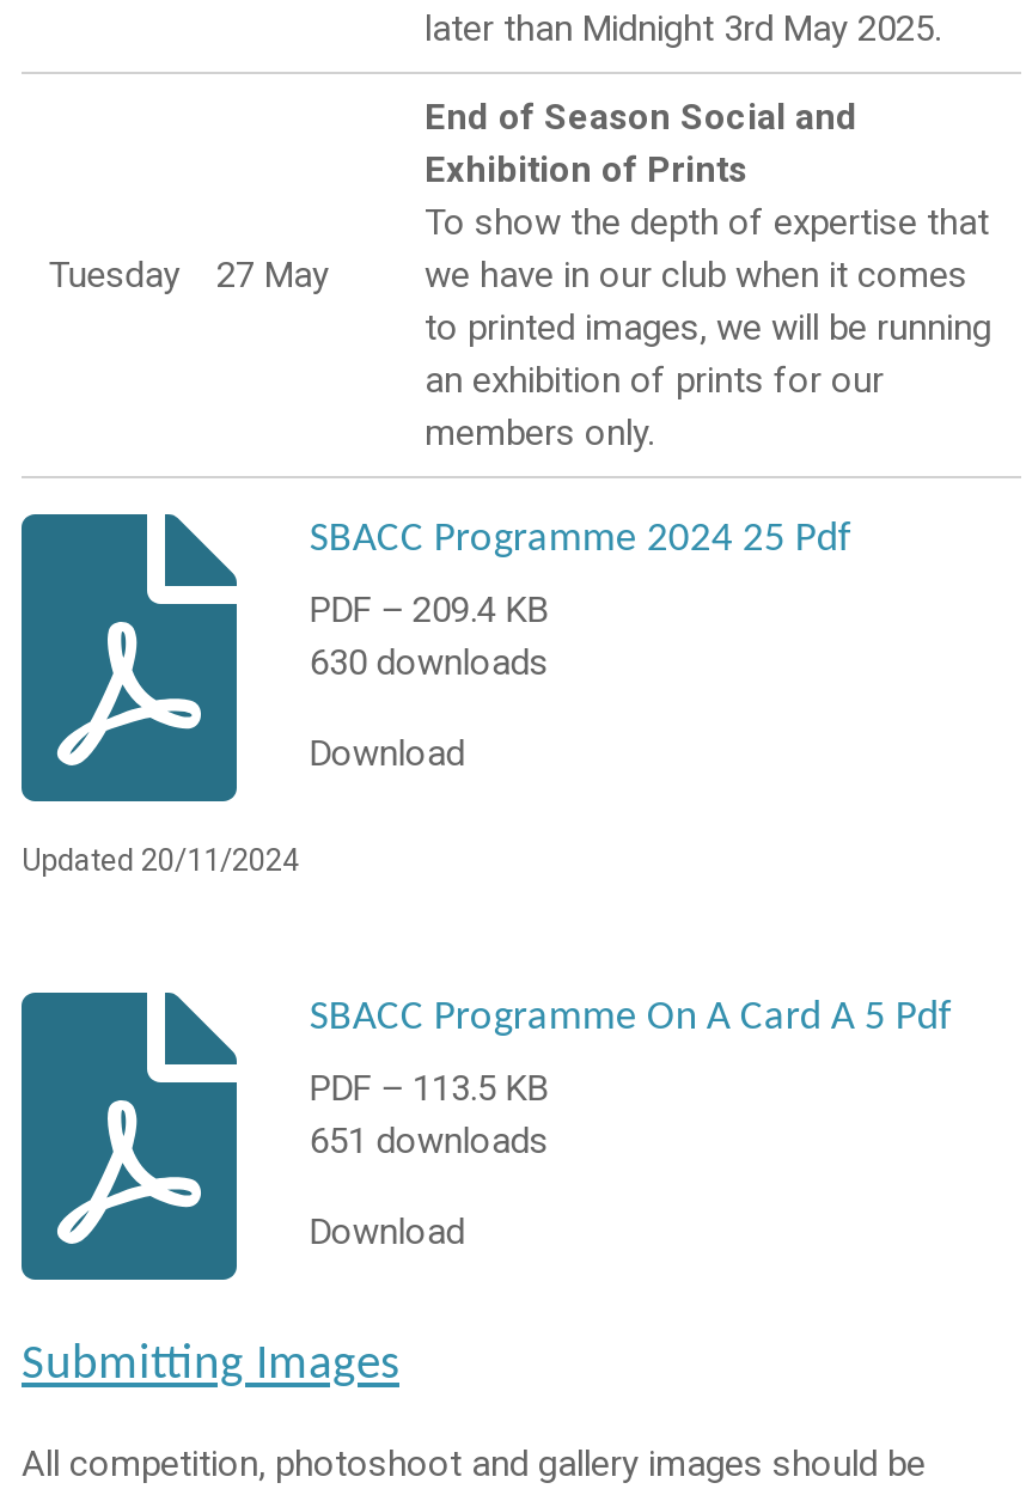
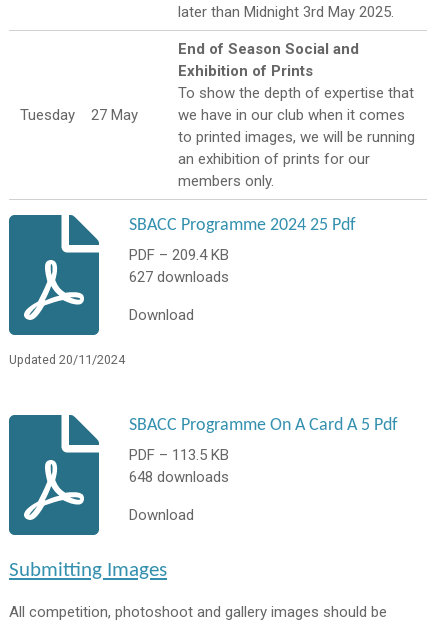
[309,640,548,683] 630 downloads -> [129,268,229,286] 627 downloads
[309,1119,548,1163] 651 downloads -> [129,468,229,486] 648 downloads

